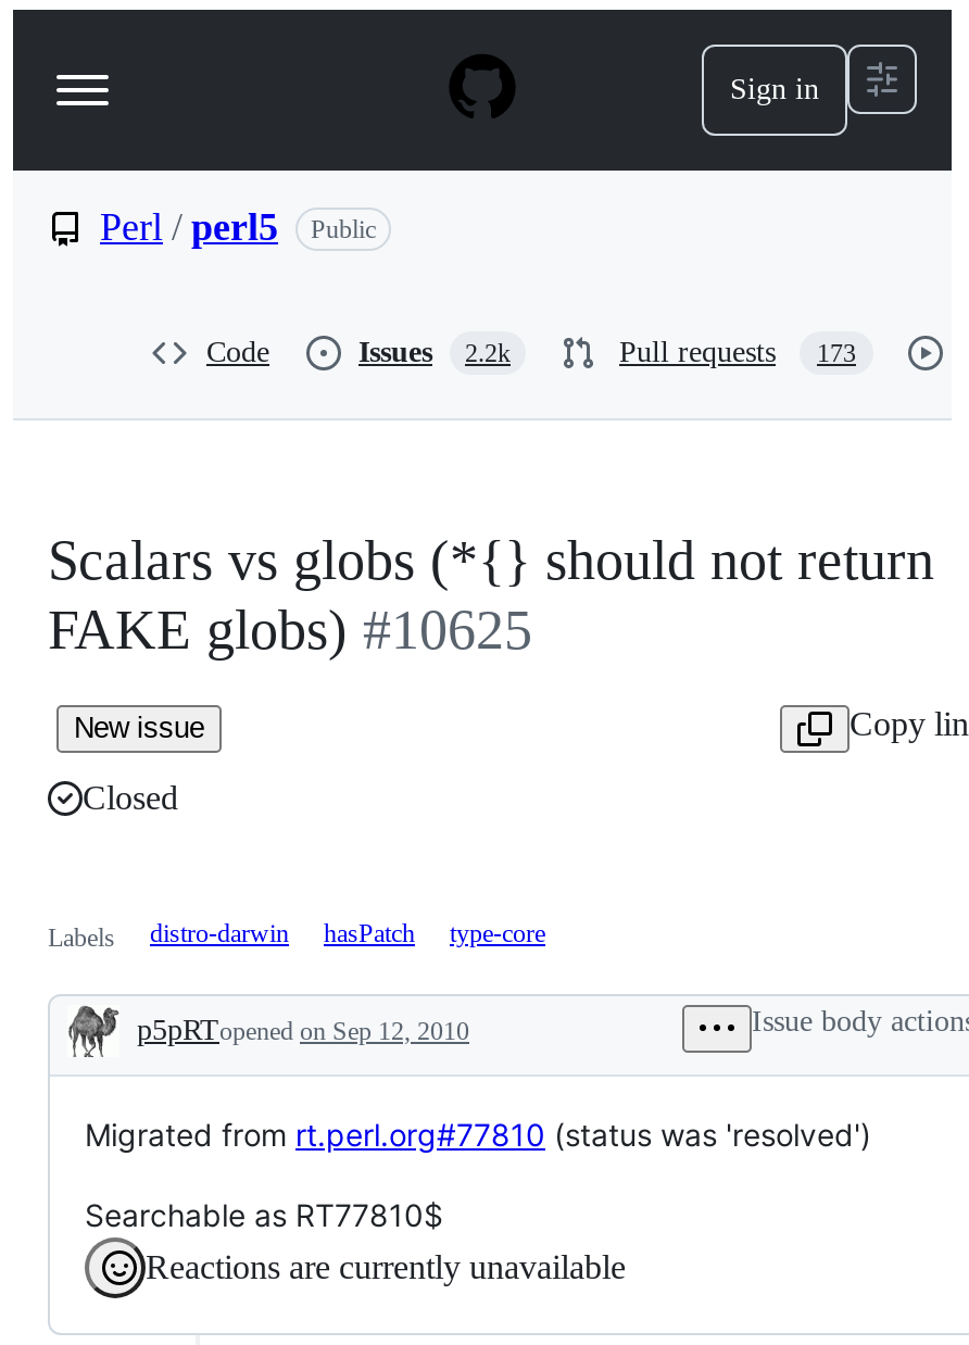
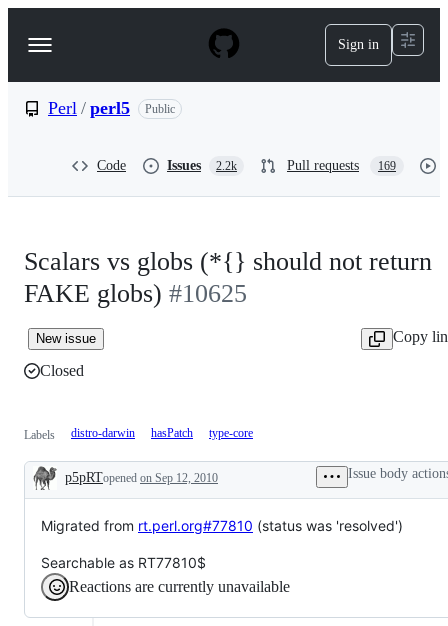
[619,336,856,368] Pull requests 173 -> [287,158,396,173] Pull requests 169

